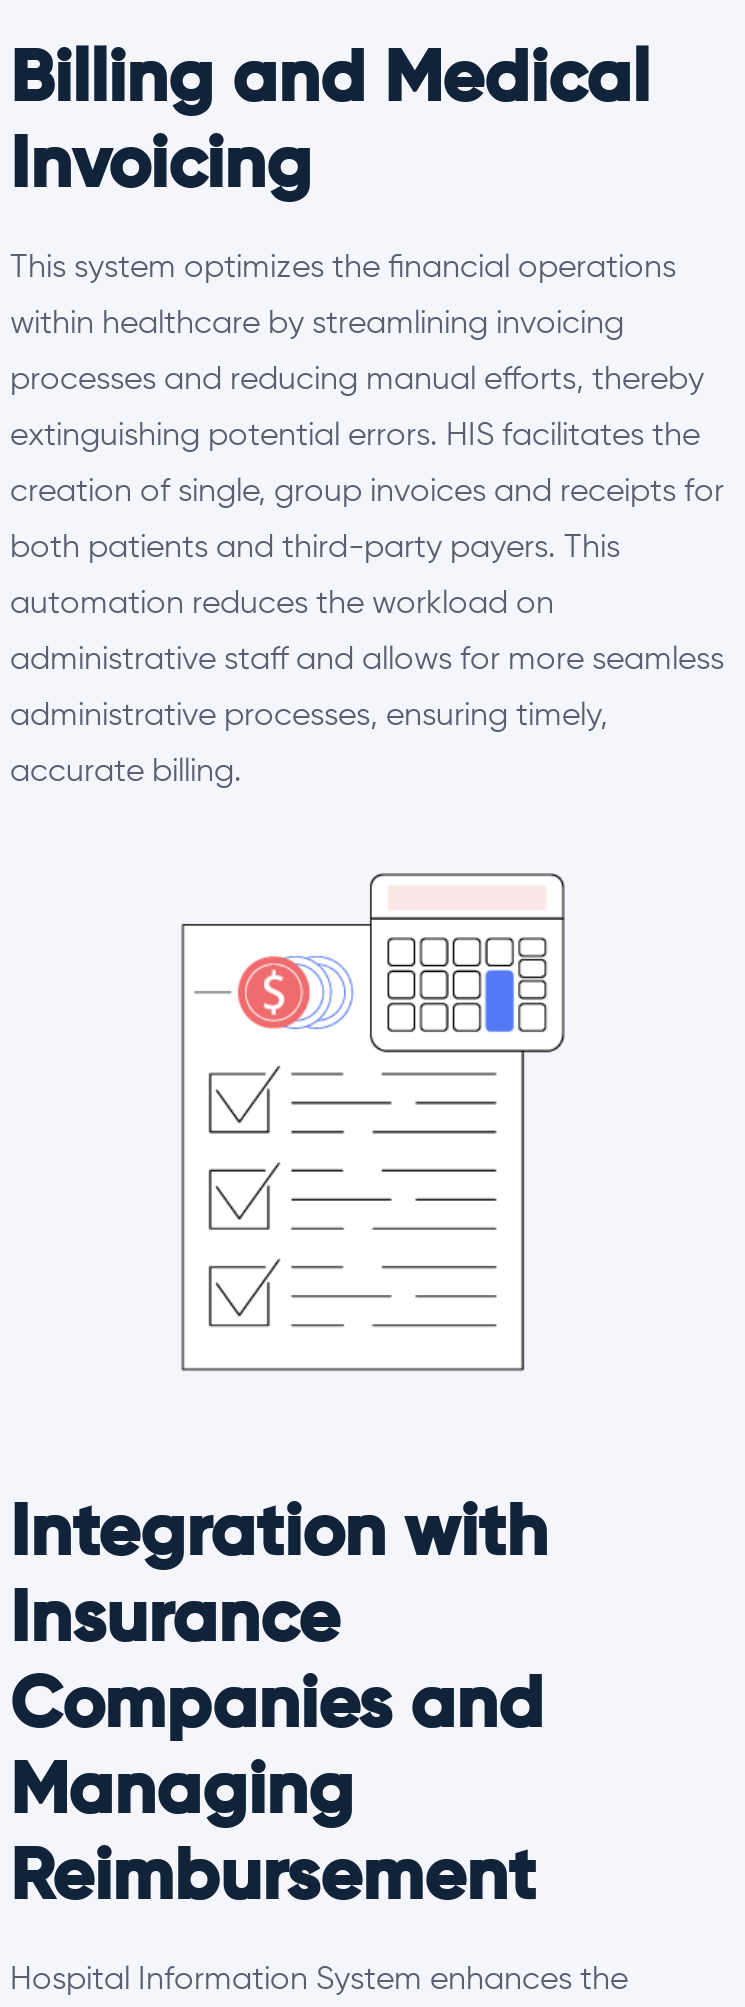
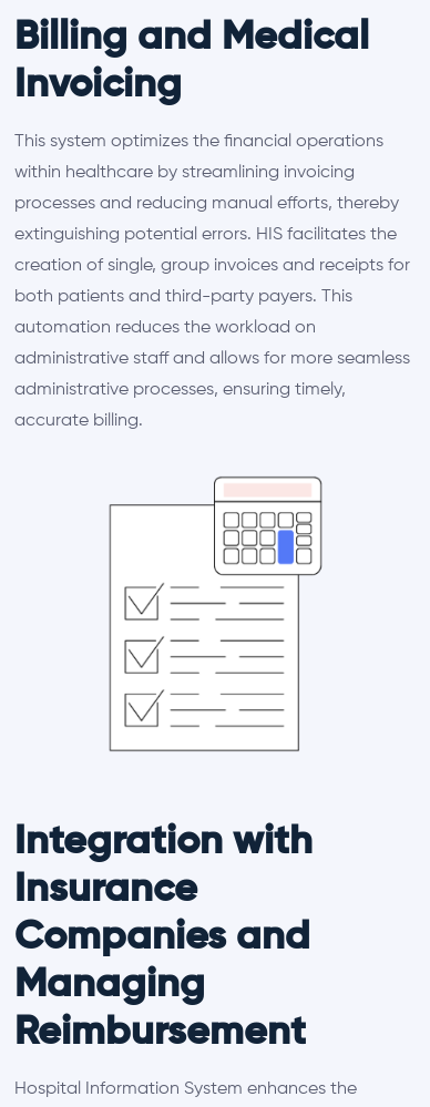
[194,955,354,1031] [image] -> none

